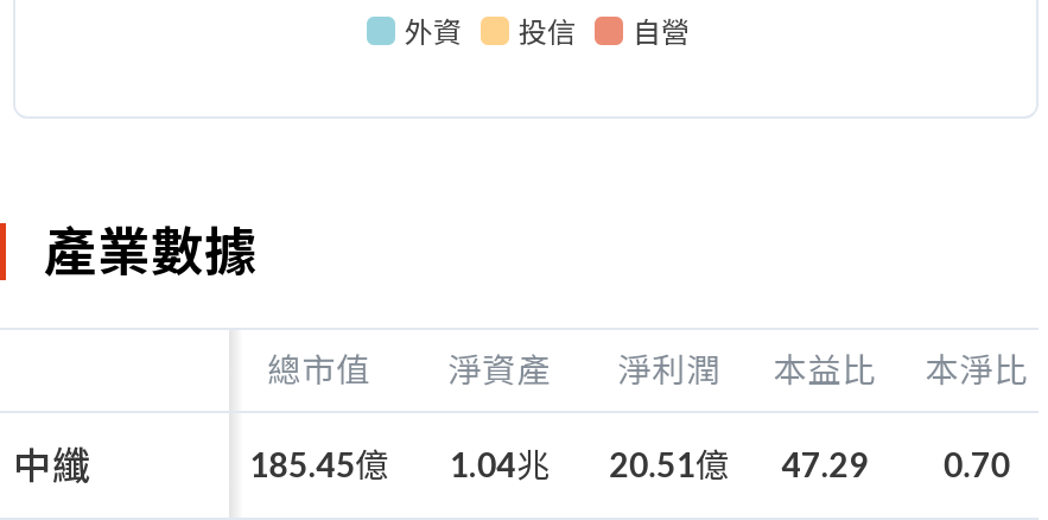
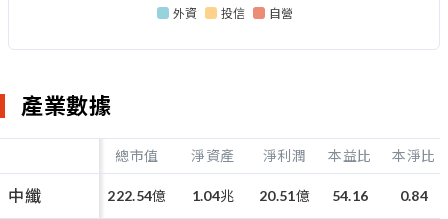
[249,444,390,484] 185.45億 -> [107,187,167,204] 222.54億
[782,444,868,484] 47.29 -> [332,187,368,204] 54.16
[943,444,1010,484] 0.70 -> [400,187,428,204] 0.84

